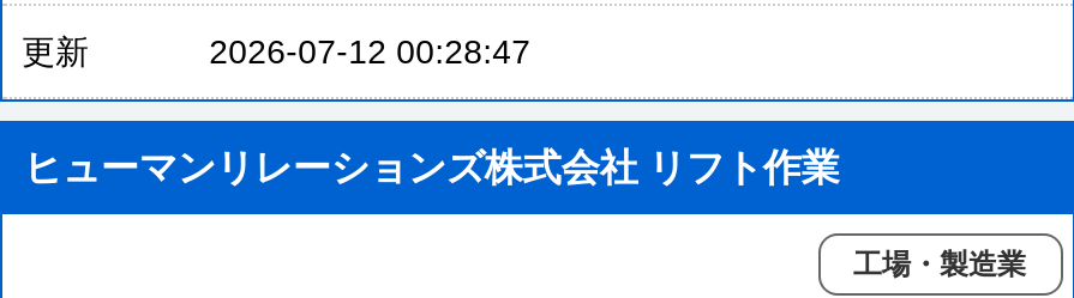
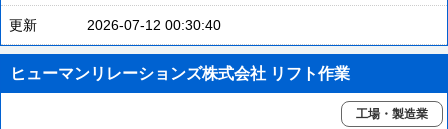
[209,32,531,70] 2026-07-12 00:28:47 -> [87,17,221,33] 2026-07-12 00:30:40

